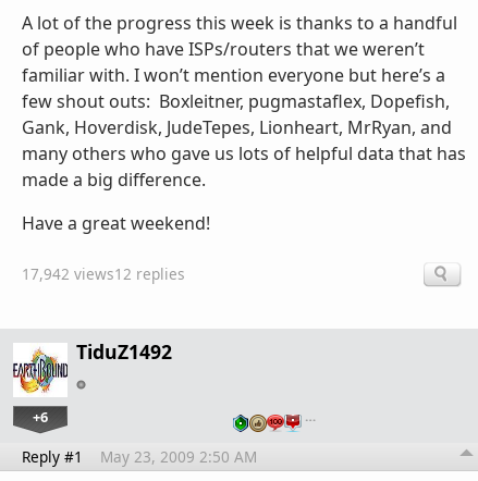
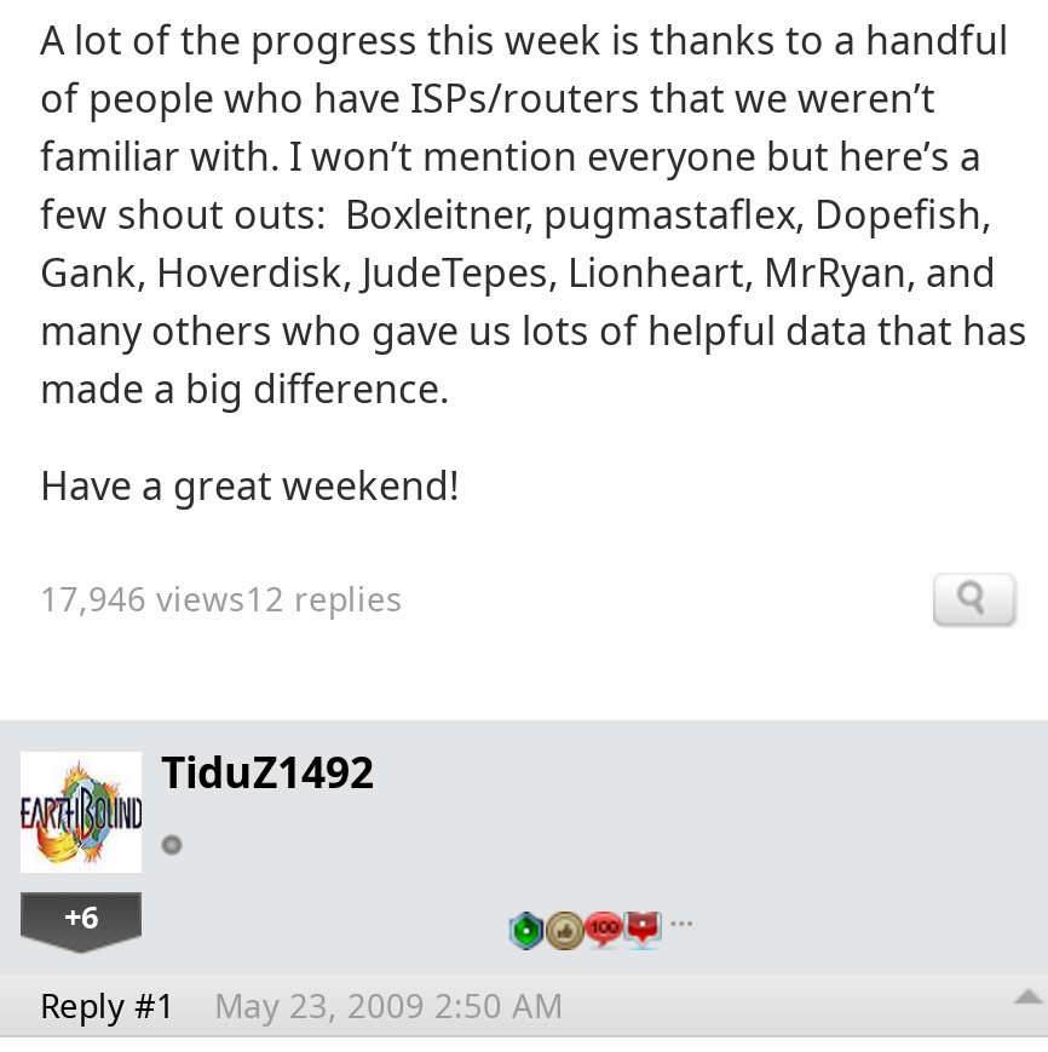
[22,263,185,284] 17,942 views12 replies -> [40,574,403,620] 17,946 views12 replies

